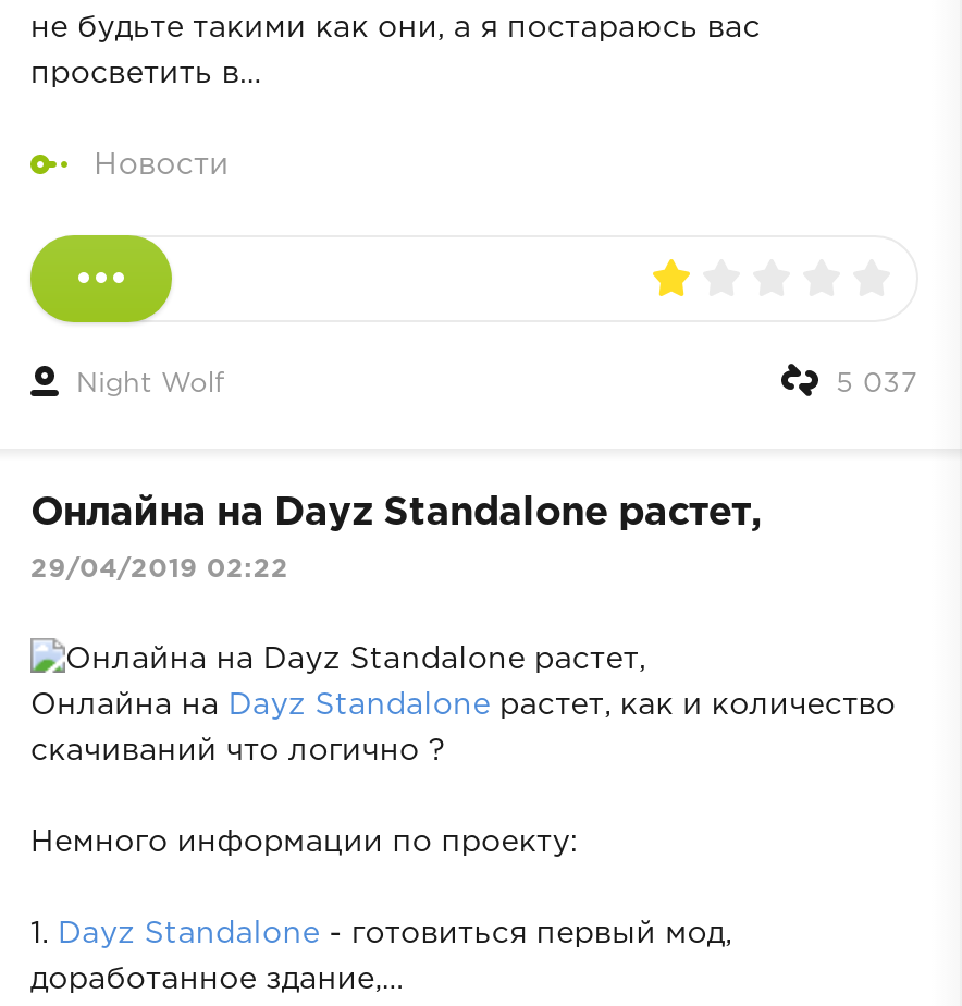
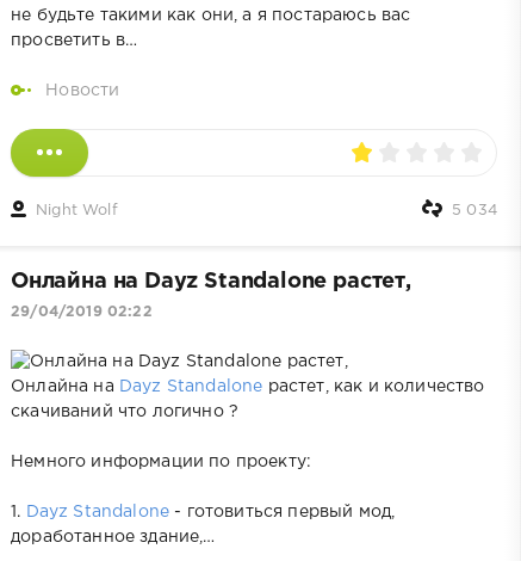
[836,372,918,396] 5 037 -> [452,204,497,217] 5 034

